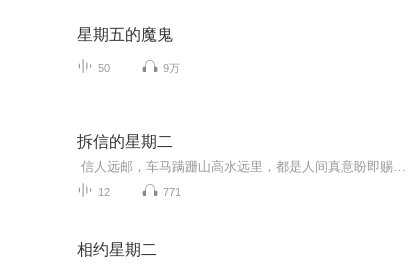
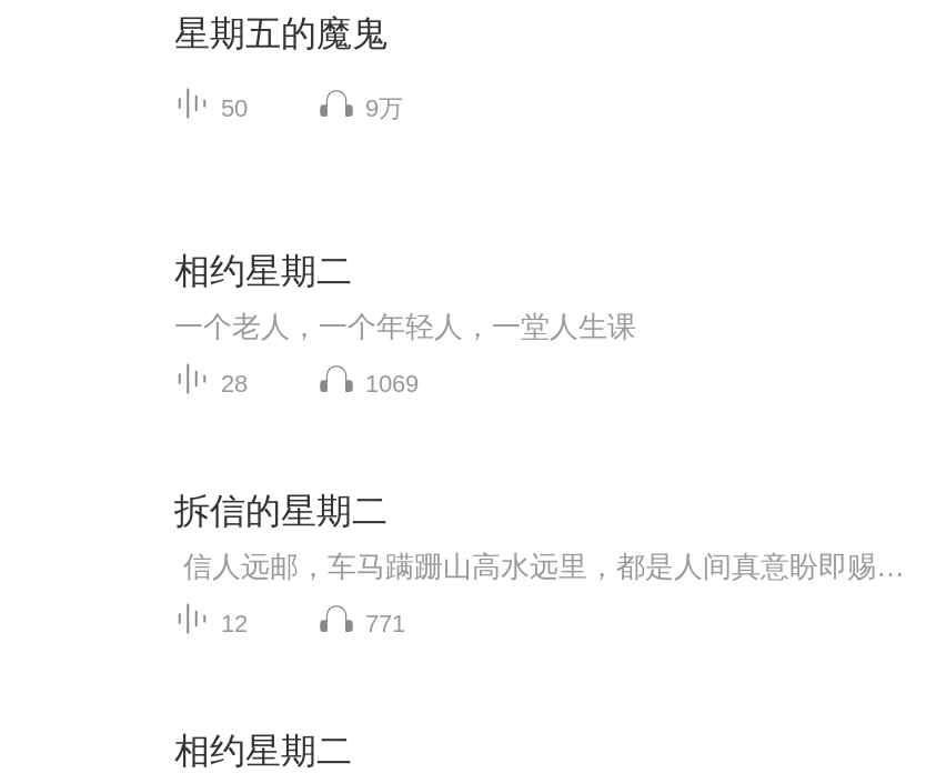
none -> [174,252,636,396] 相约星期二 | 一个老人，一个年轻人，一堂人生课 | 28 | 1069

